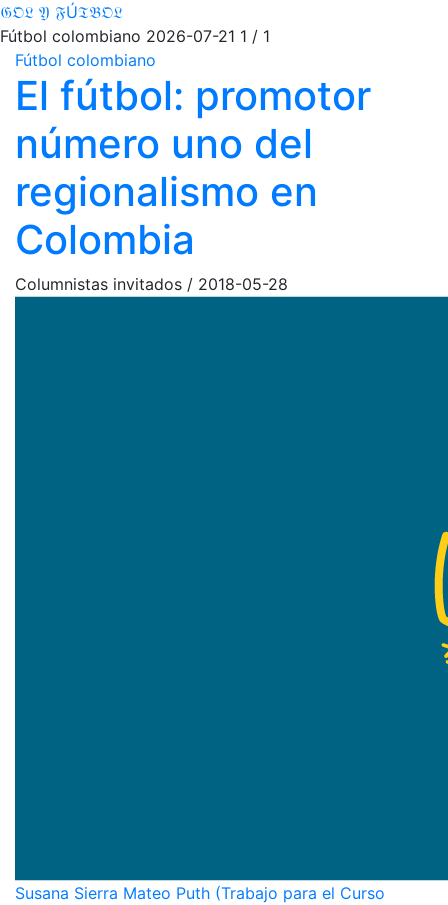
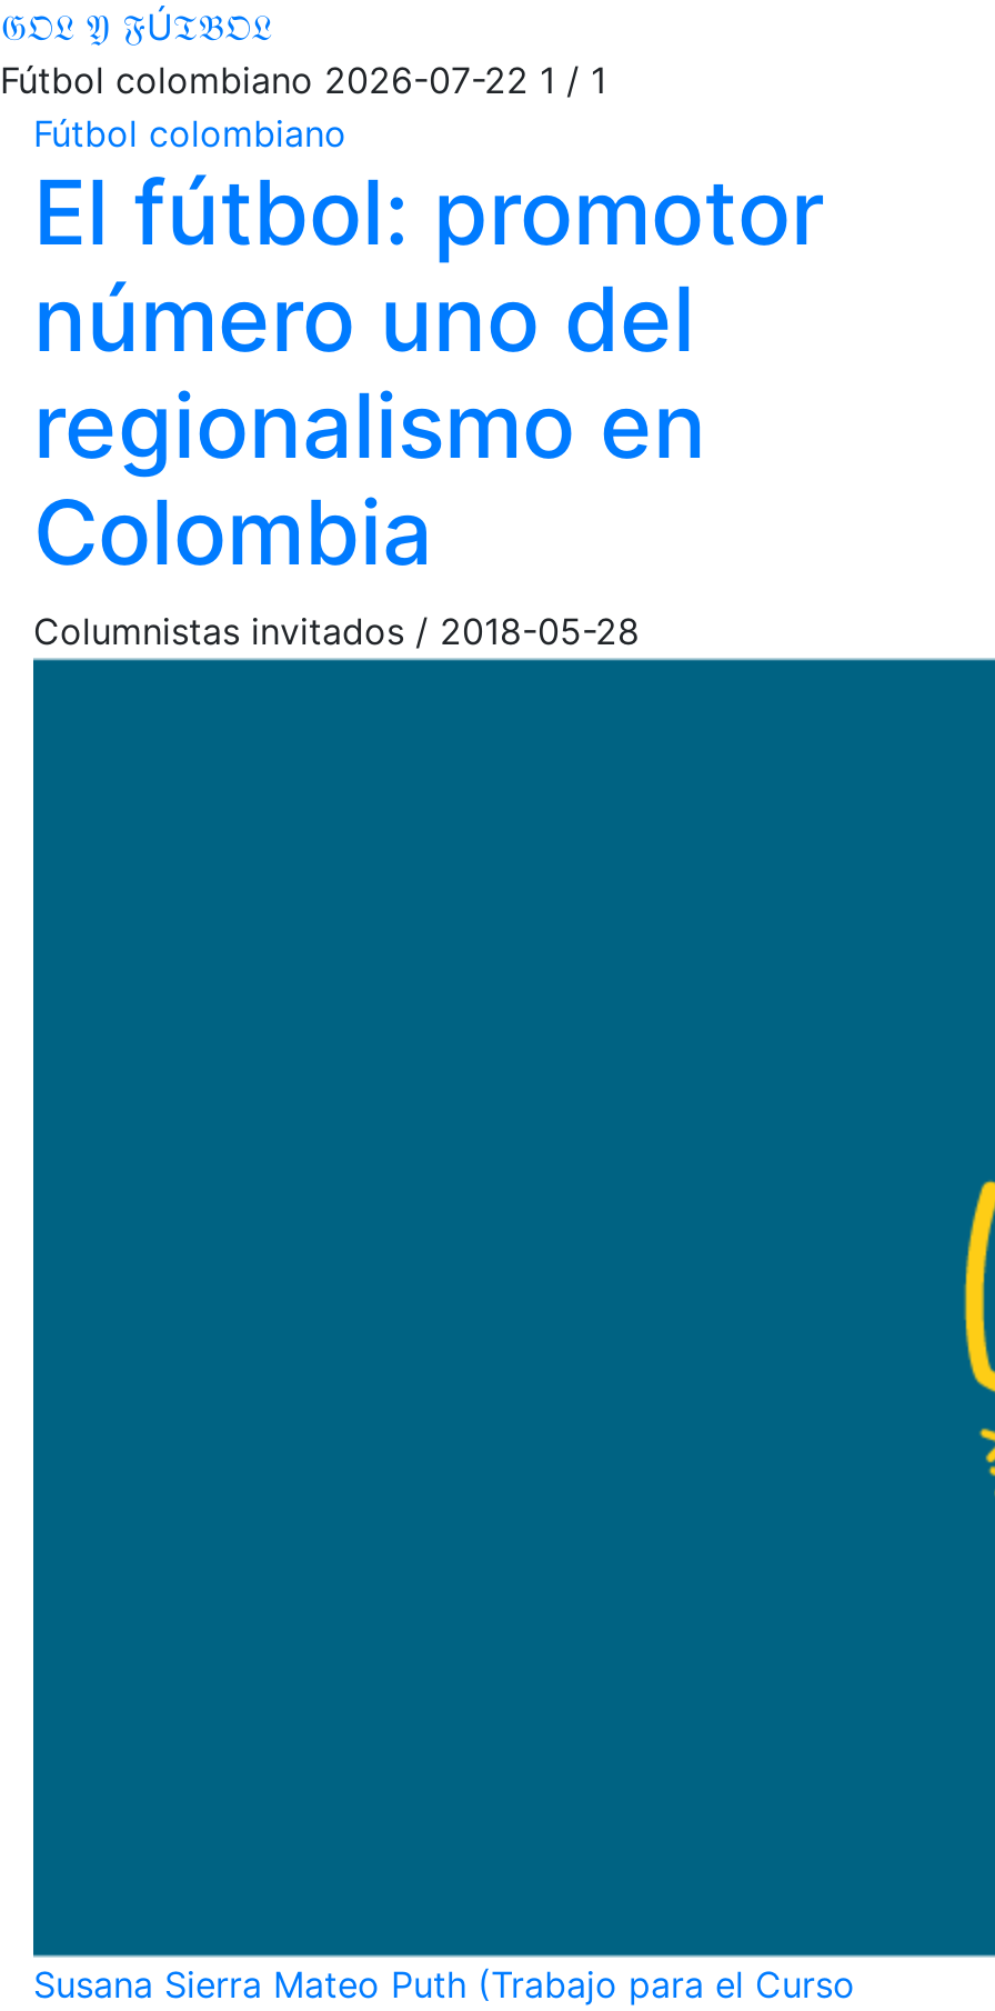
[0,26,270,46] Fútbol colombiano 2026-07-21 1 / 1 -> [0,58,606,102] Fútbol colombiano 2026-07-22 1 / 1

